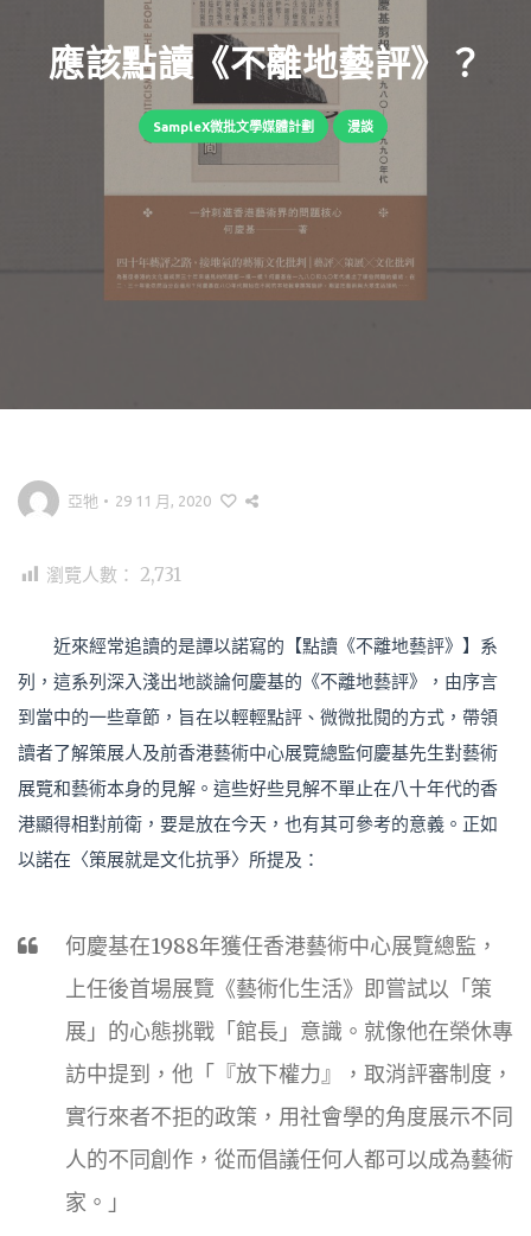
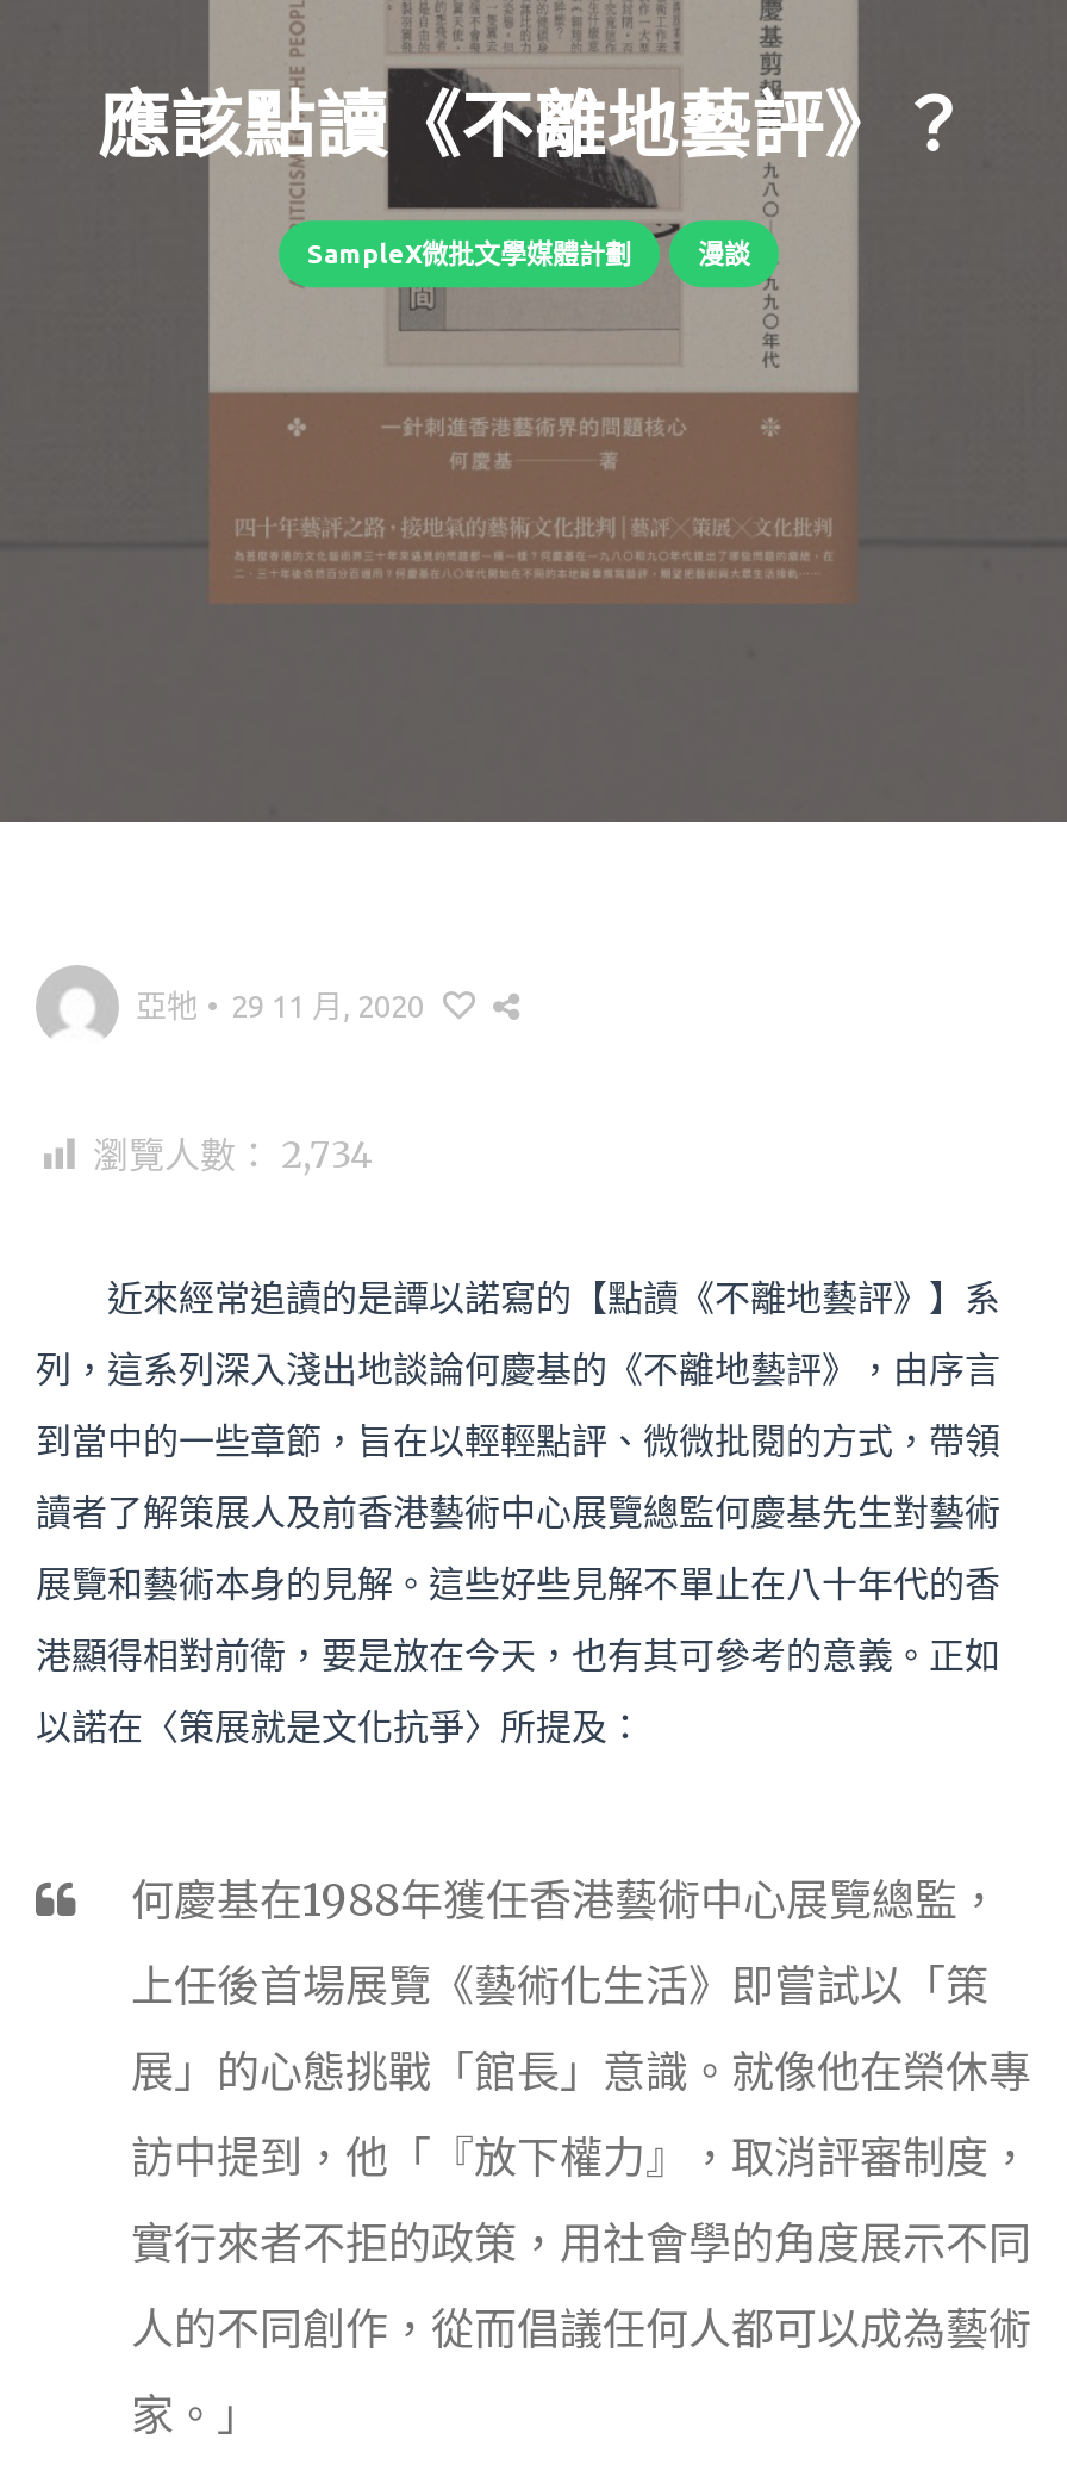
[46,563,181,586] 瀏覽人數： 2,731 -> [93,1132,372,1177] 瀏覽人數： 2,734

